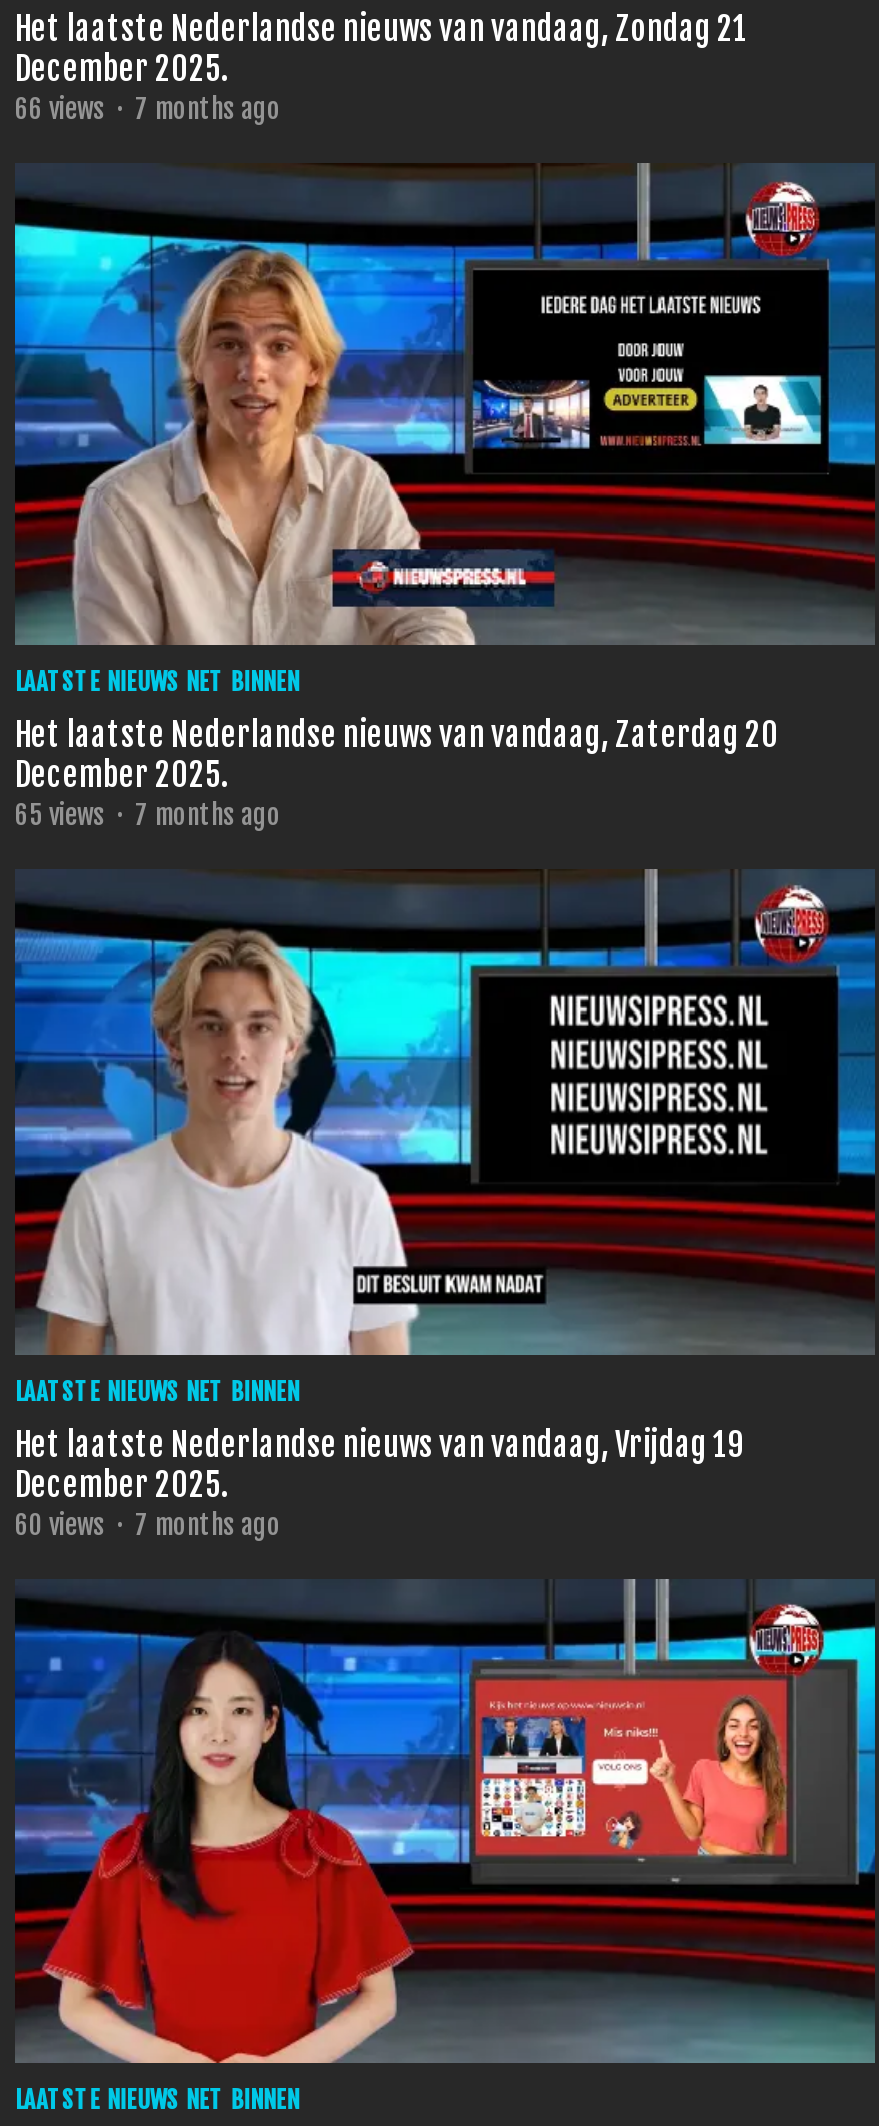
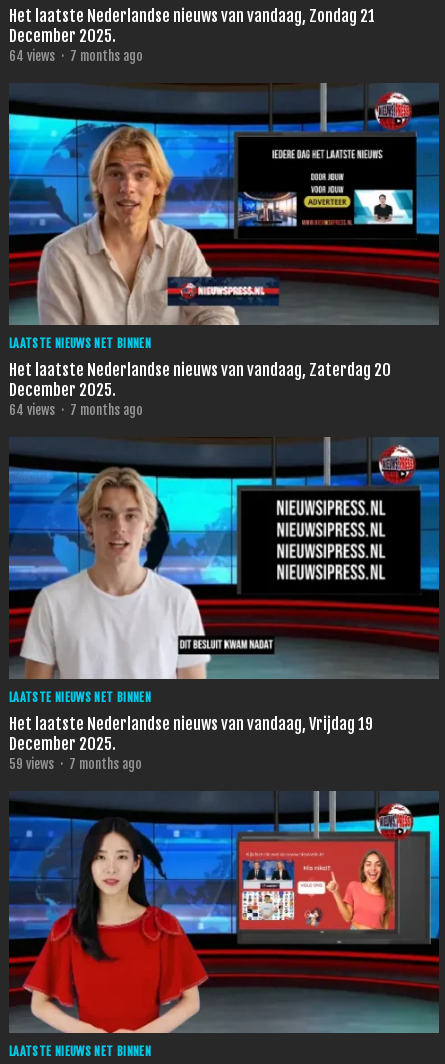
[15,94,281,126] 66 views · 7 months ago -> [9,48,143,64] 64 views · 7 months ago
[15,800,281,832] 65 views · 7 months ago -> [9,402,143,418] 64 views · 7 months ago
[15,1509,281,1541] 60 views · 7 months ago -> [9,756,142,772] 59 views · 7 months ago

